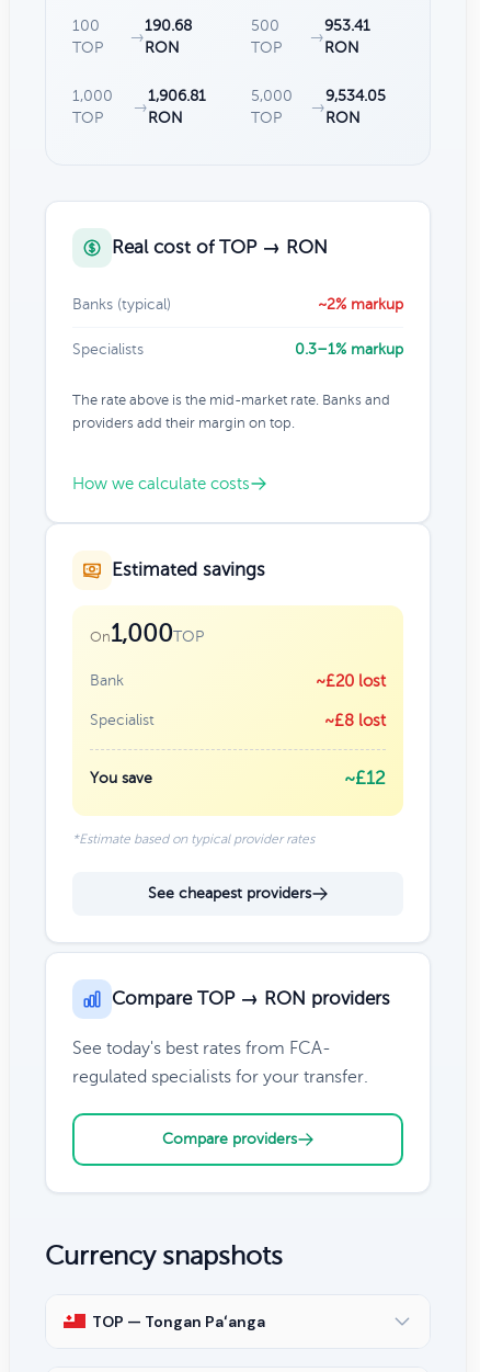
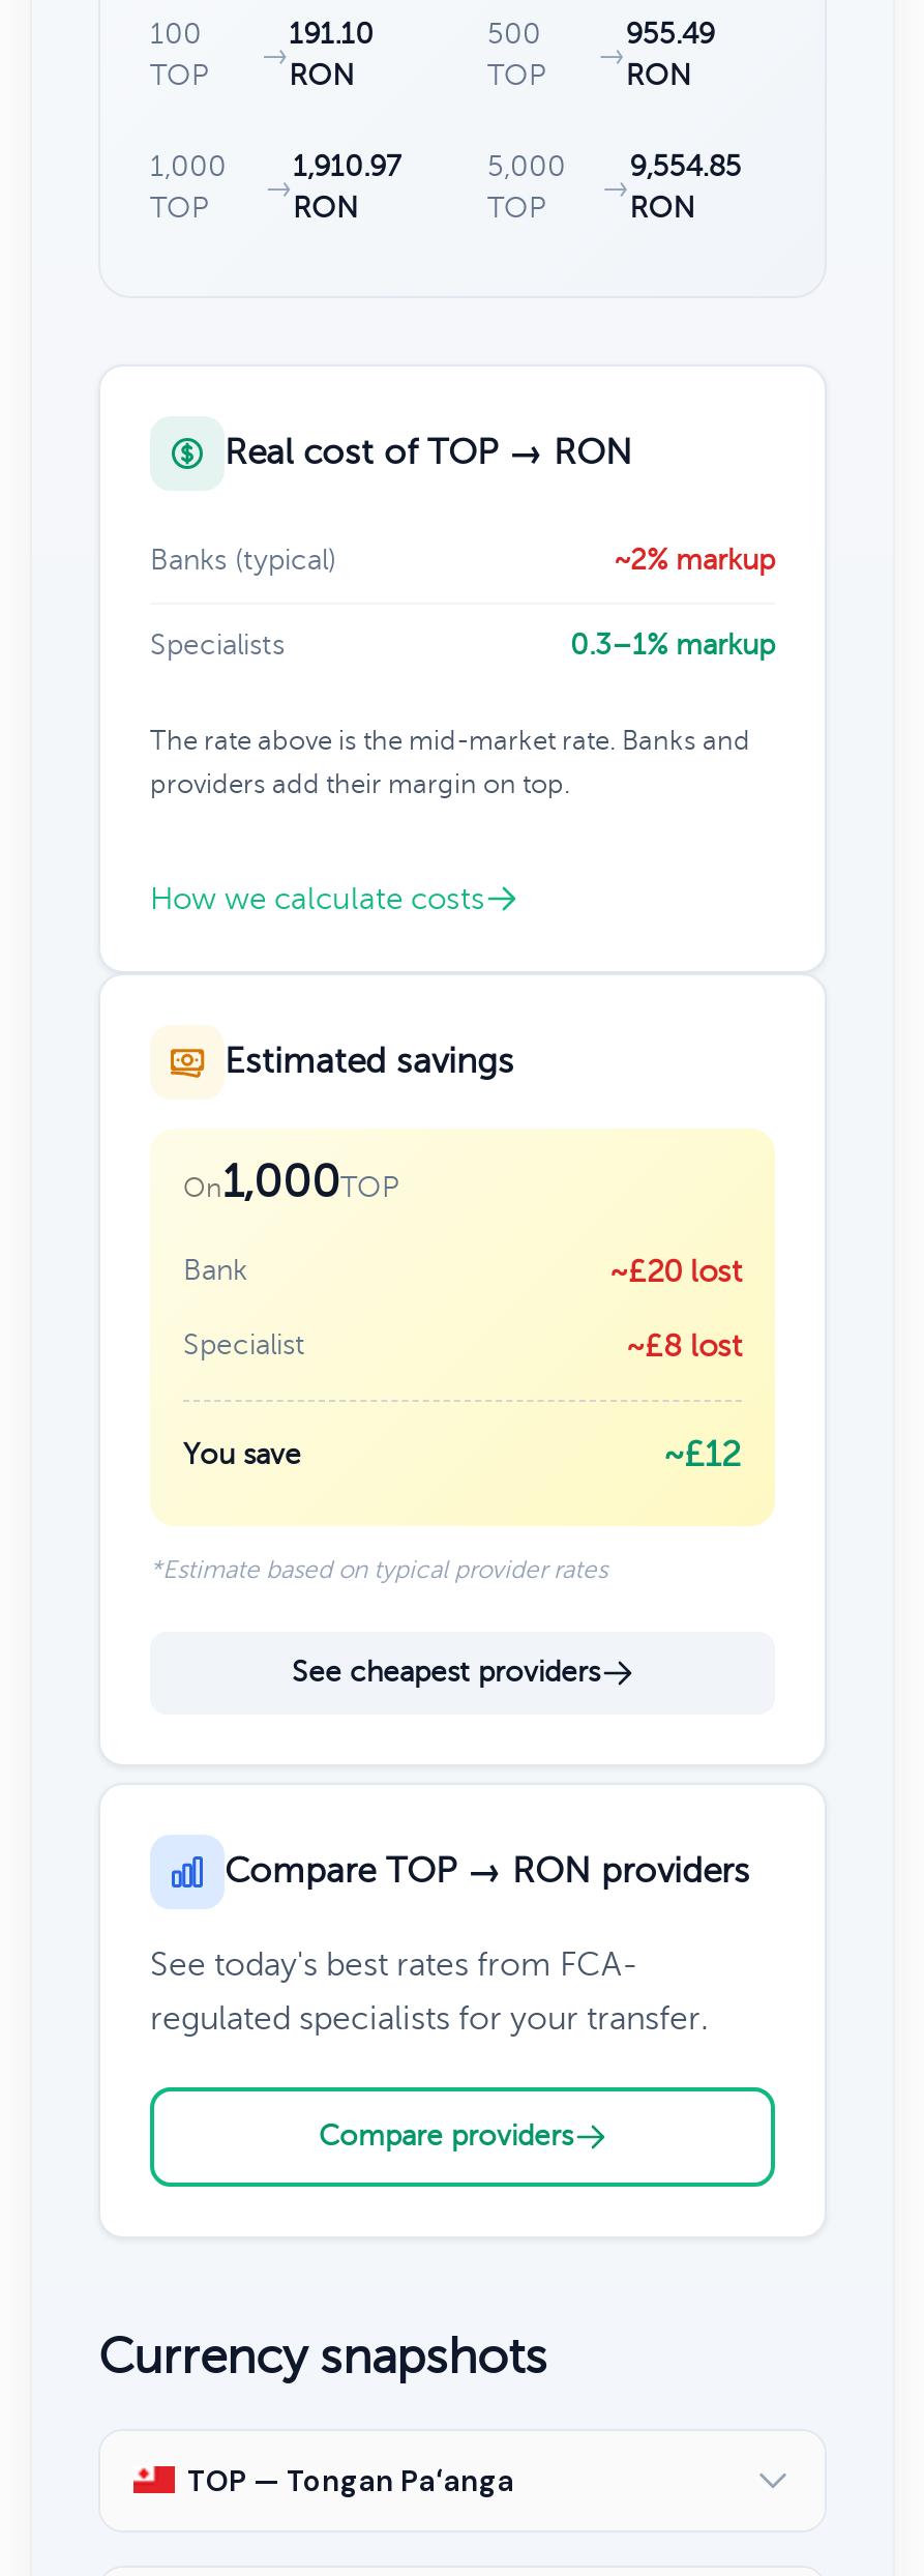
[145,17,192,34] 190.68 -> [289,18,374,49] 191.10
[325,17,371,34] 953.41 -> [626,18,715,49] 955.49
[148,87,206,104] 1,906.81 -> [293,150,400,181] 1,910.97
[326,87,386,104] 9,534.05 -> [630,150,741,181] 9,554.85

